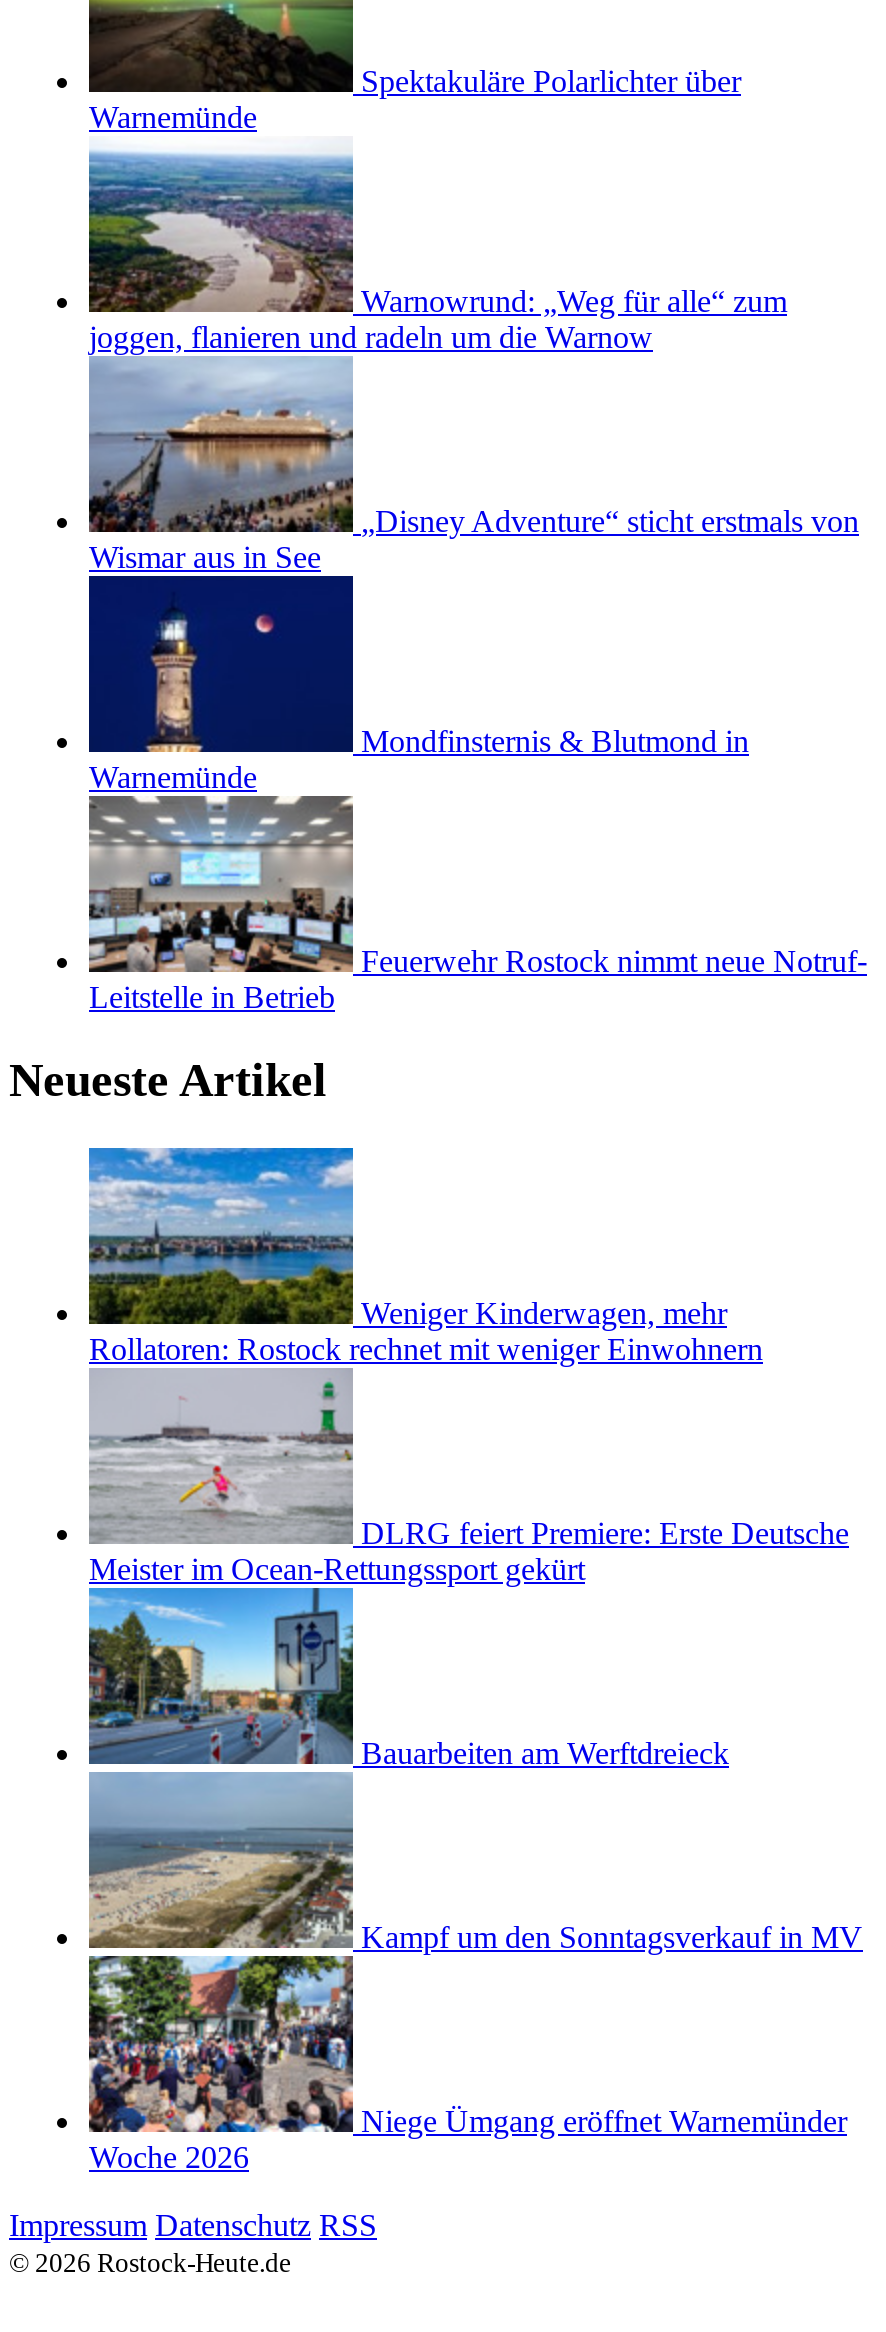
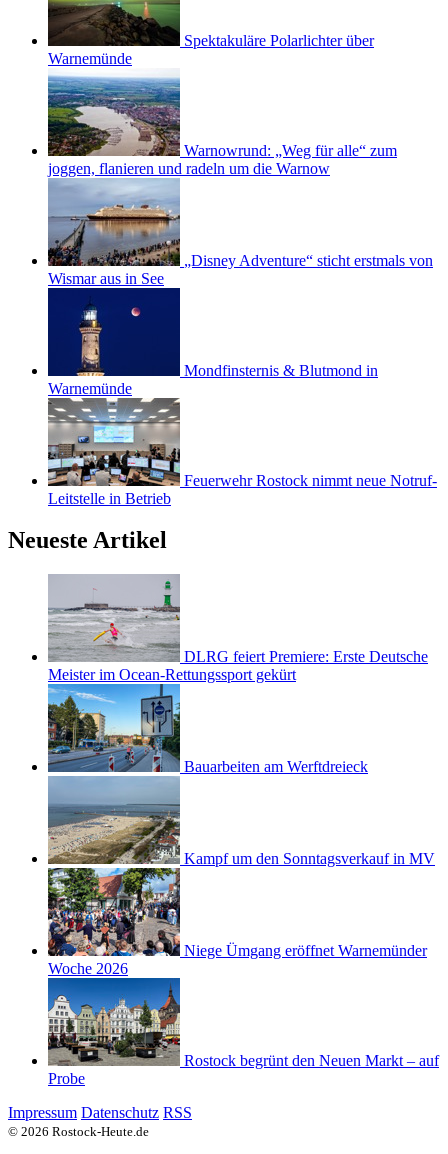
[87,1146,763,1367] [image] | Weniger Kinderwagen, mehr | Rollatoren: Rostock rechnet mit weniger Einwohnern -> none
moved [87,1374,863,2175] -> [47,577,435,977]: [image] | DLRG feiert Premiere: Erste Deutsche | Meister im Ocean-Rettungssport gekürt | Bauarbeiten am Werftdreieck | Kampf um den Sonntagsverkauf in MV | Niege Ümgang eröffnet Warnemünder | Woche 2026
none -> [47,977,439,1087] [image] | Rostock begrünt den Neuen Markt – auf | Probe

